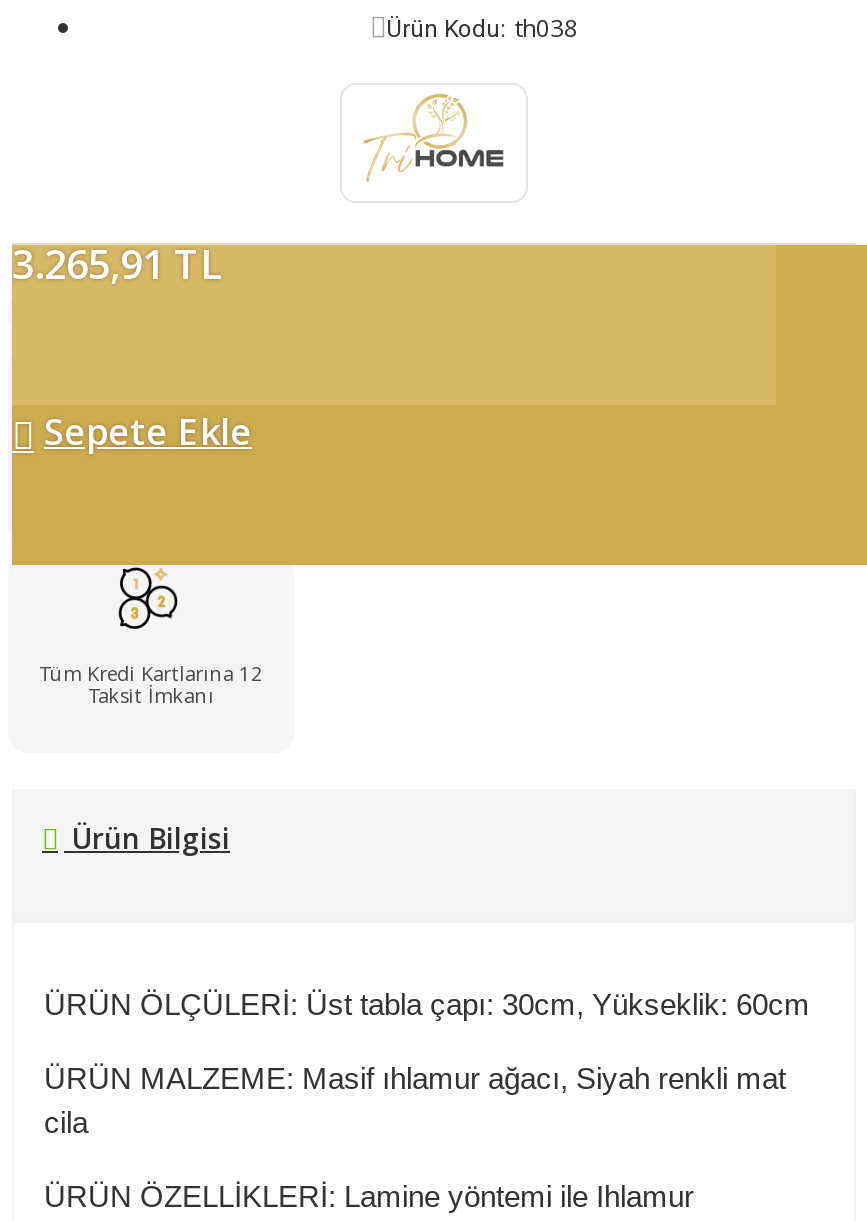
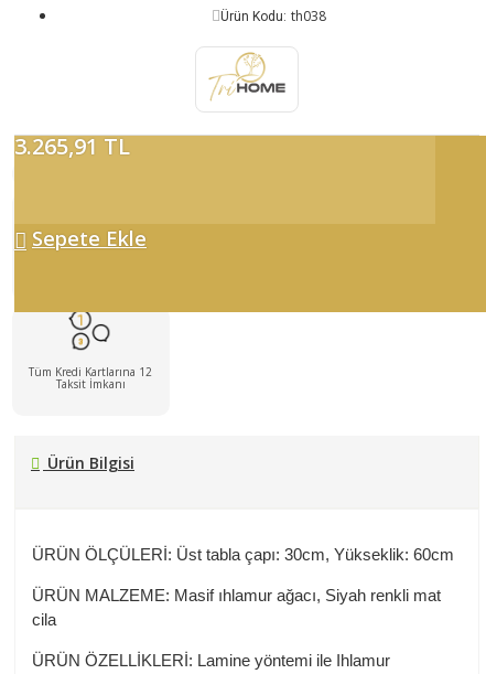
[112,563,186,633] [image] -> [68,311,111,351] [image]

